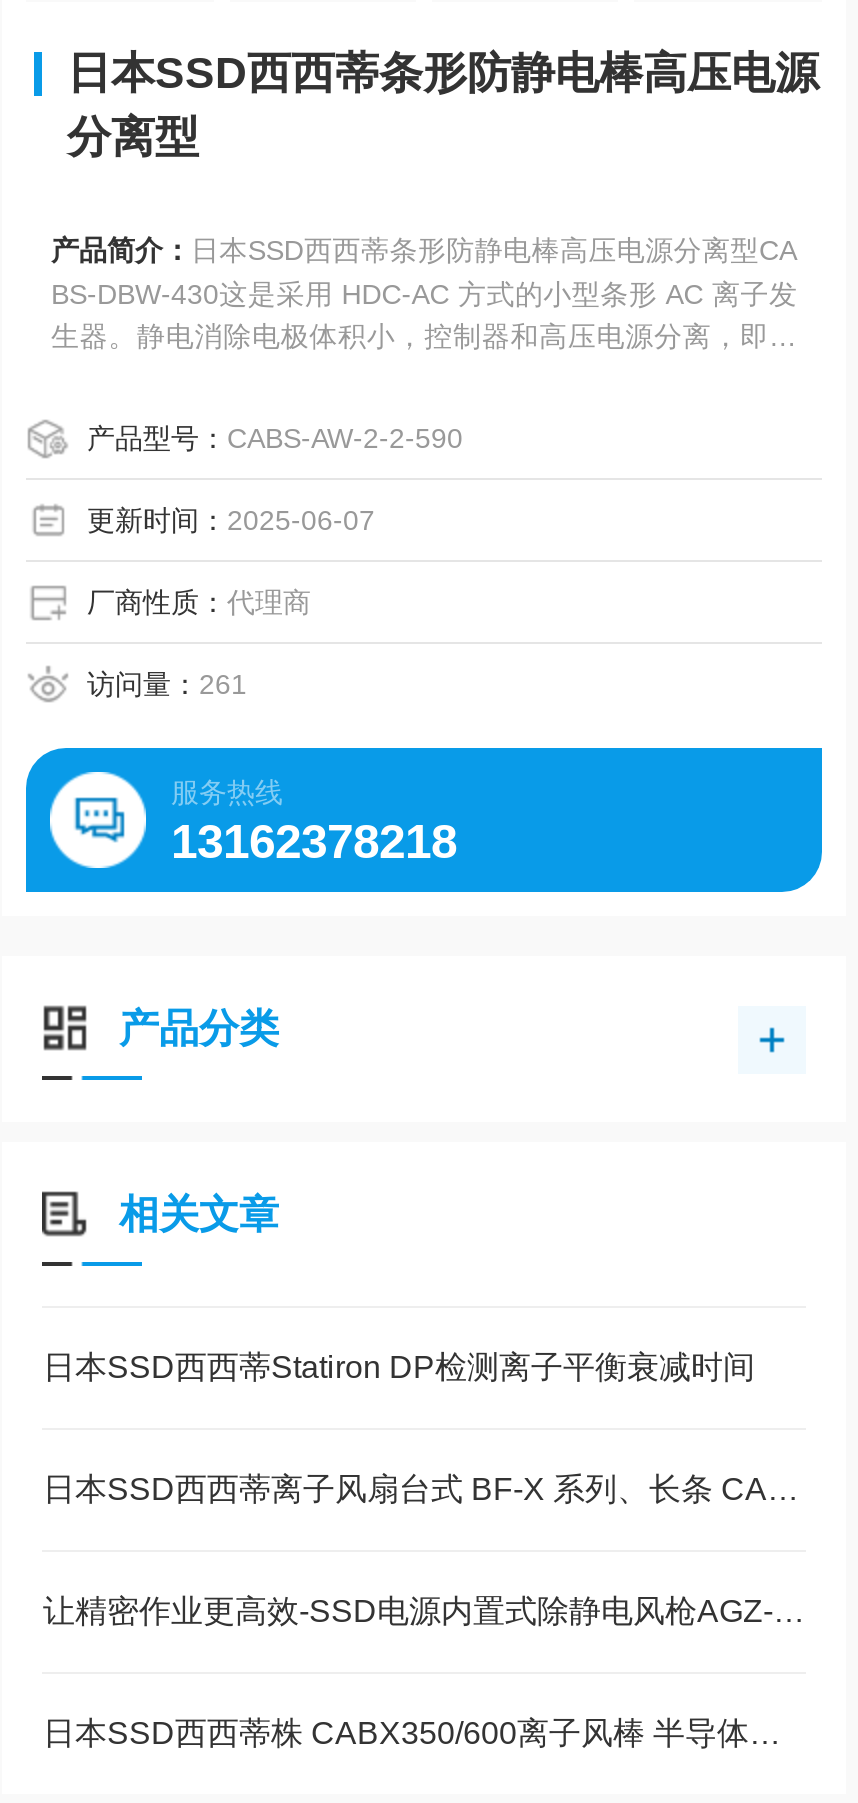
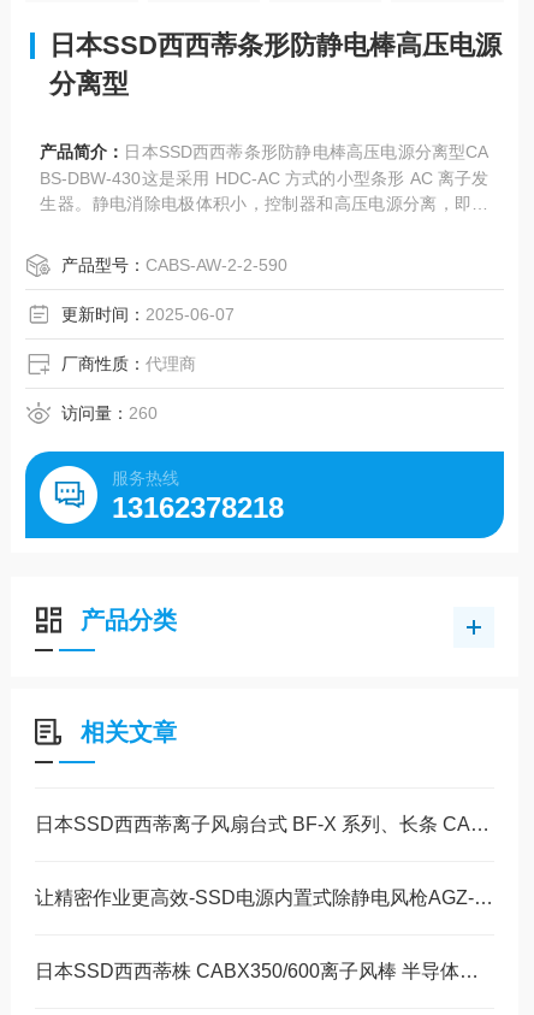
[87,668,247,700] 访问量：261 -> [62,403,158,423] 访问量：260
[43,1350,755,1384] 日本SSD西西蒂Statiron DP检测离子平衡衰减时间 -> none

